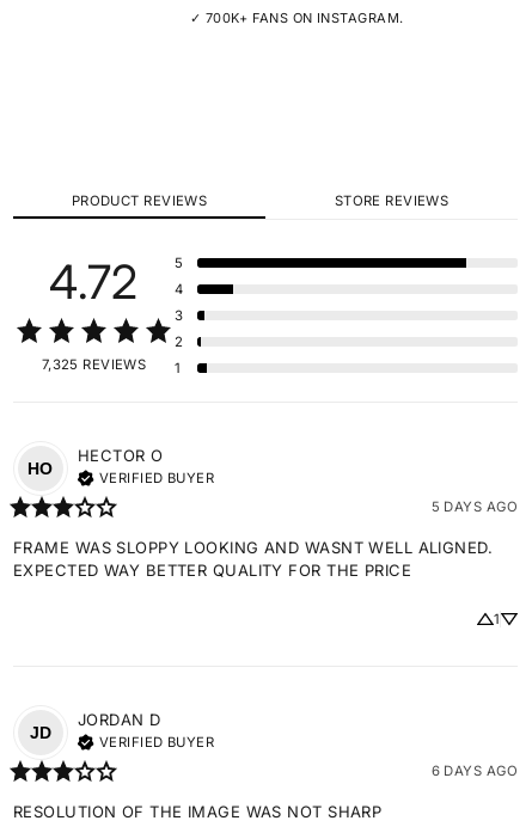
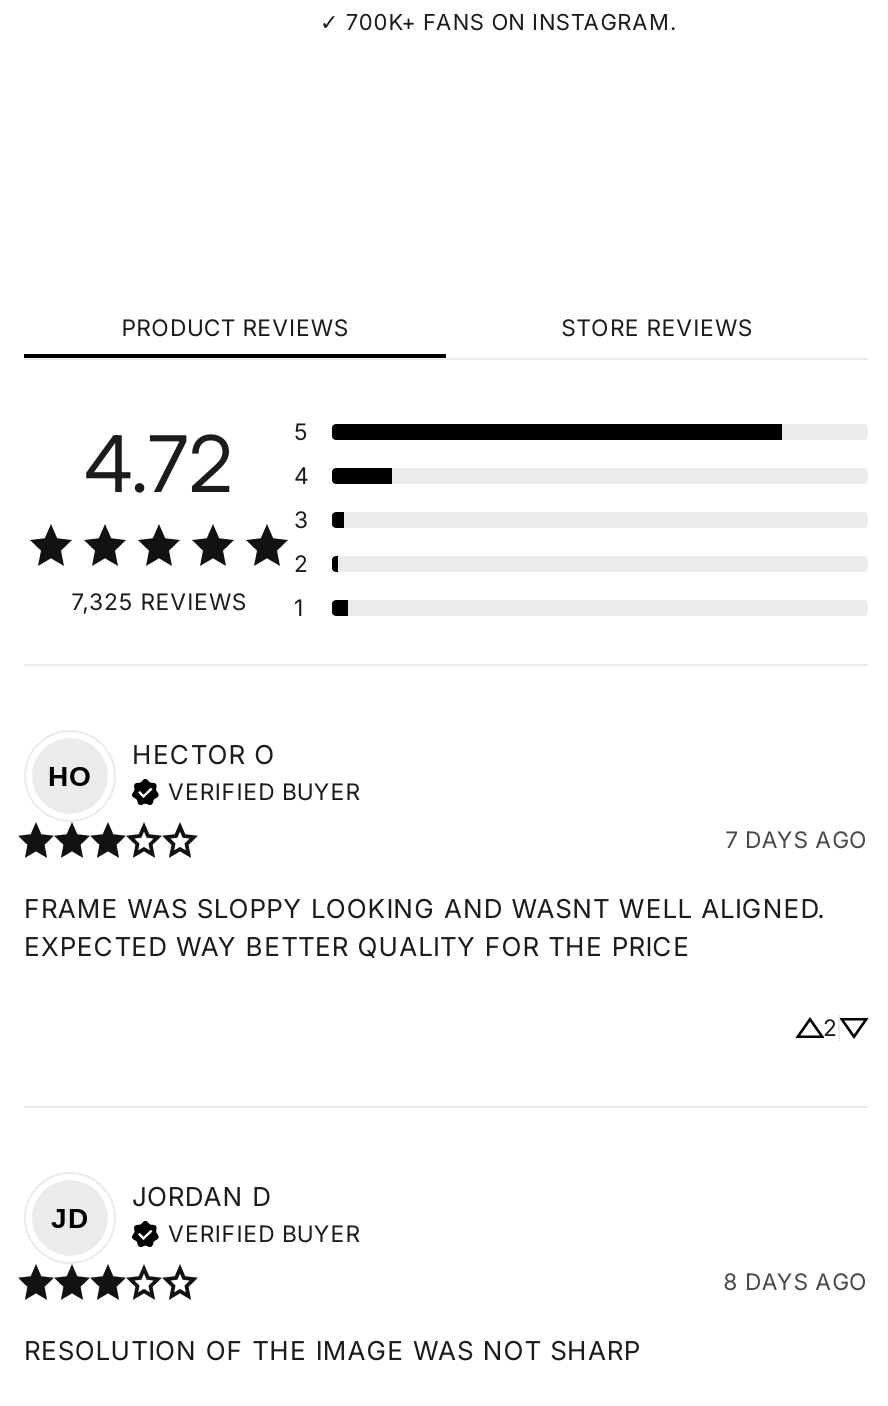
[431,498,518,515] 5 DAYS AGO -> [725,826,868,854] 7 DAYS AGO
[493,611,500,628] 1 -> [823,1015,838,1043] 2
[431,762,518,779] 6 DAYS AGO -> [723,1268,868,1296] 8 DAYS AGO

